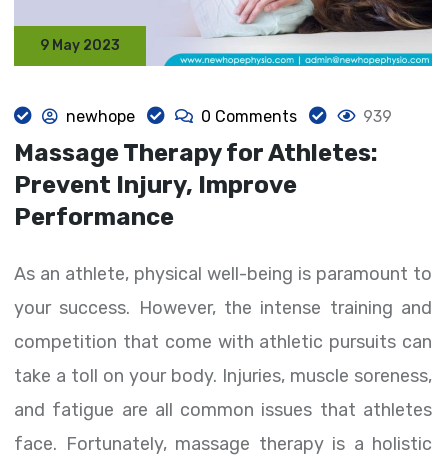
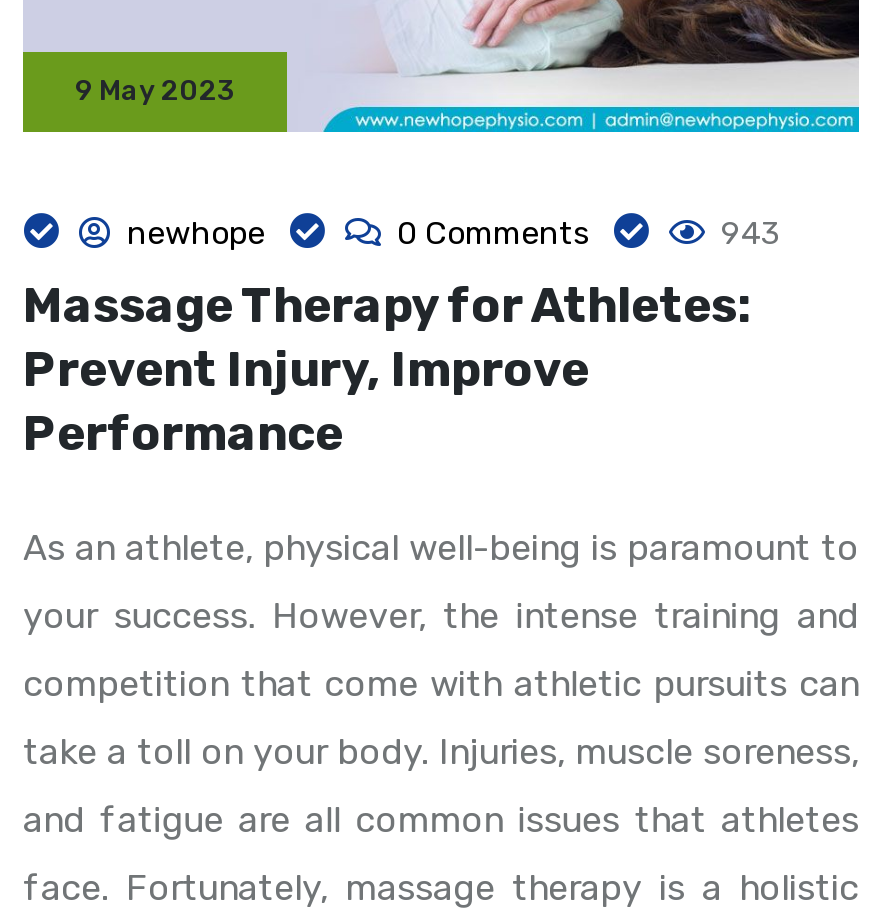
[359,107,392,126] 939 -> [713,213,779,251] 943

